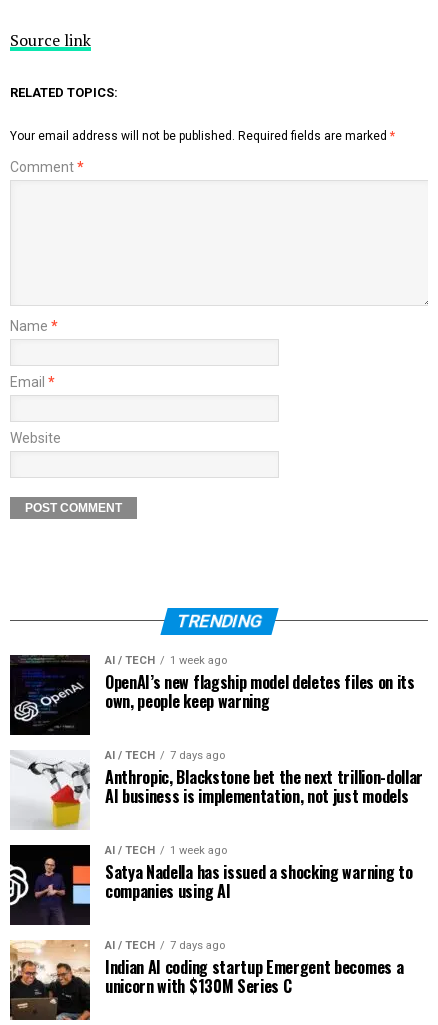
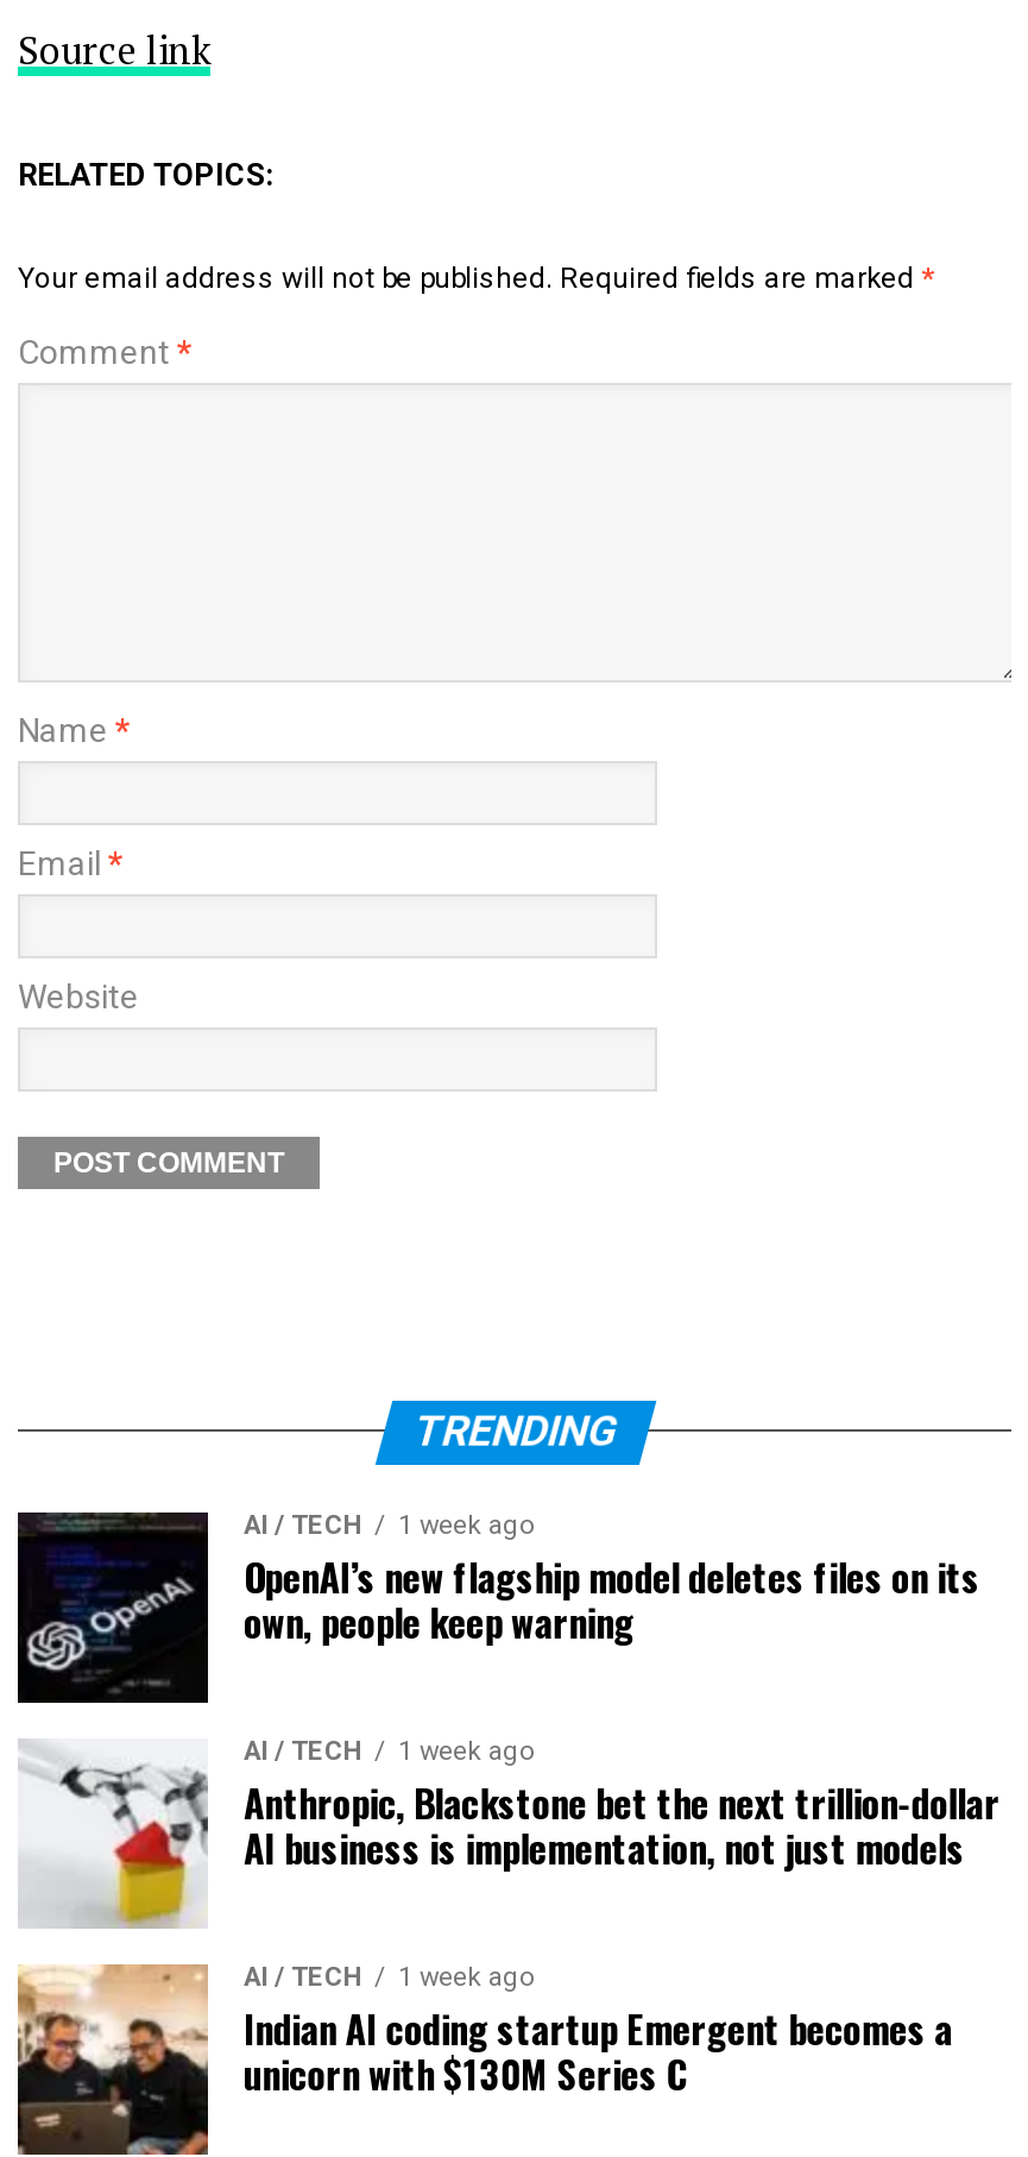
[105,749,225,762] AI / TECH 7 days ago -> [244,1736,534,1767] AI / TECH 1 week ago
[9,844,412,952] [image] | Satya Nadella has issued a shocking warning to | companies using AI | AI / TECH | 7 days ago -> none

